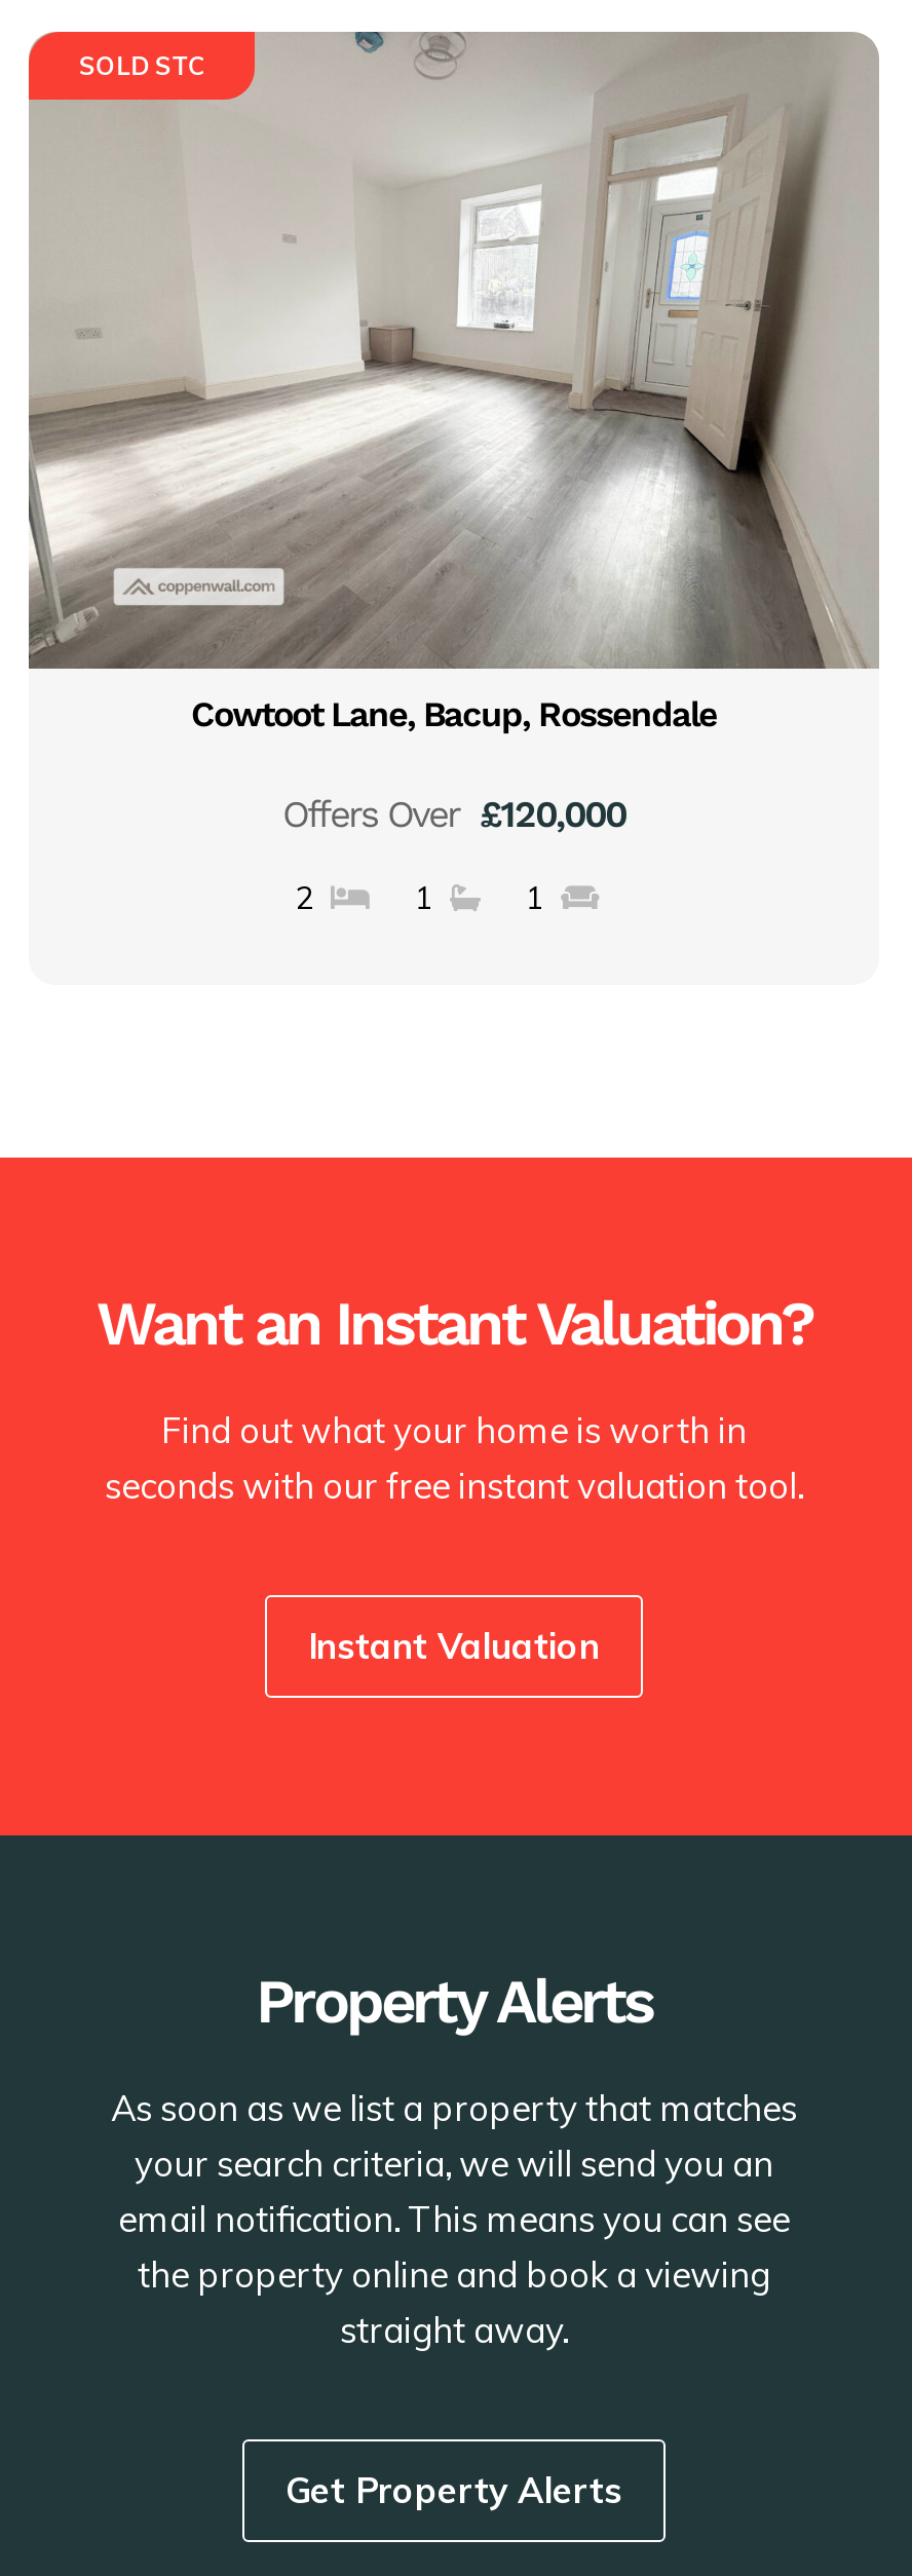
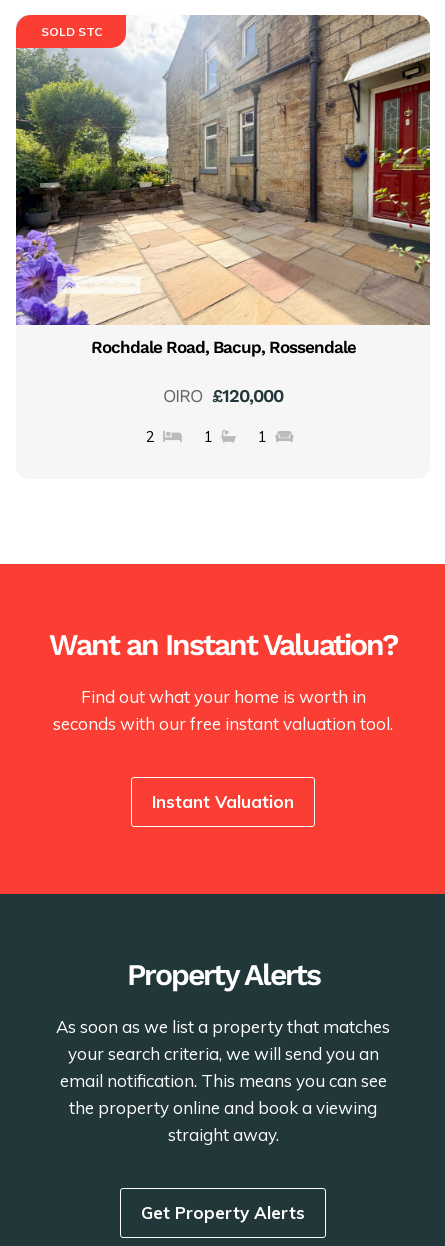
[27,30,879,735] [image] | Cowtoot Lane, Bacup, Rossendale -> [15,15,430,357] [image] | Rochdale Road, Bacup, Rossendale
[282,793,459,836] Offers Over -> [163,385,202,406] OIRO

